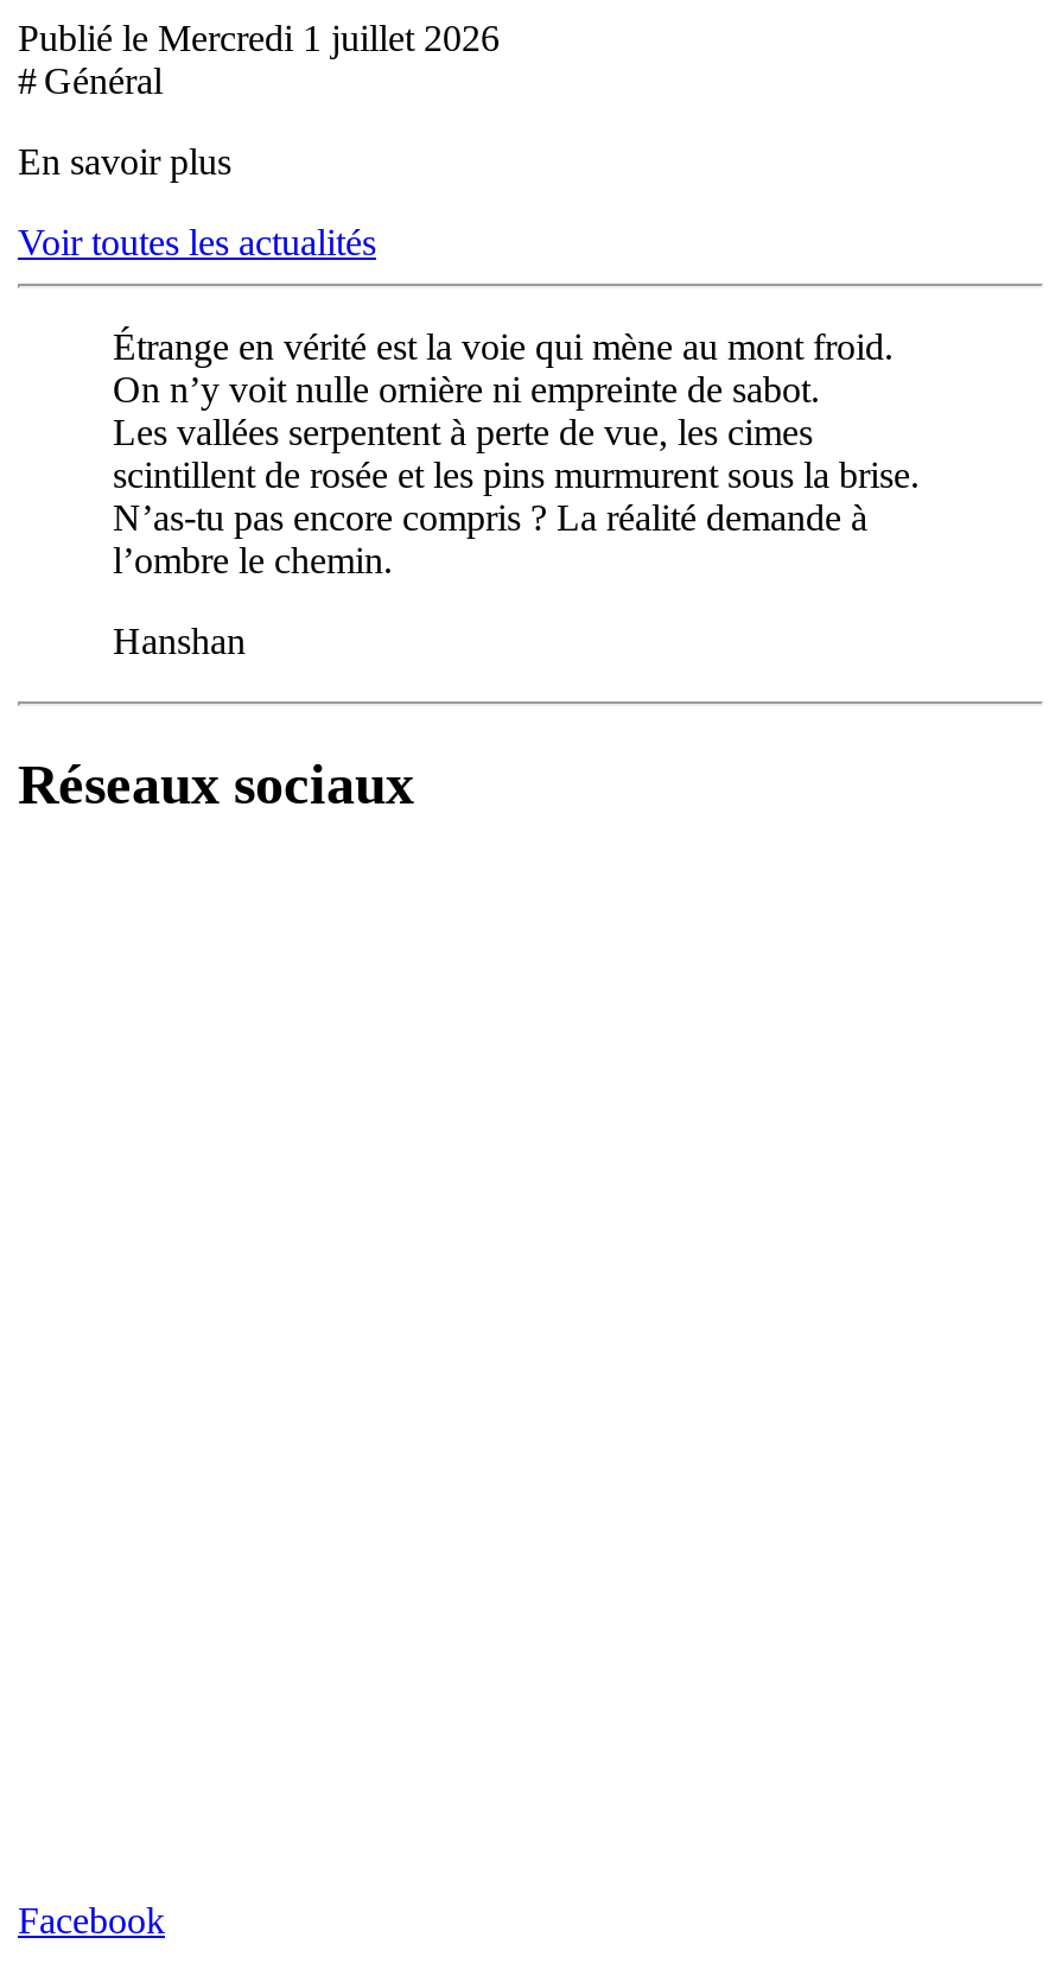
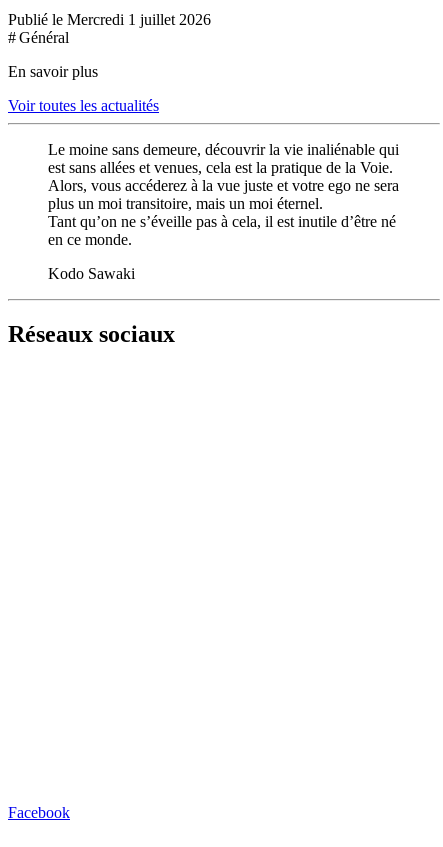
[113,326,920,580] Étrange en vérité est la voie qui mène au mont froid. | On n’y voit nulle ornière ni empreinte de sabot. | Les vallées serpentent à perte de vue, les cimes | scintillent de rosée et les pins murmurent sous la brise. | N’as-tu pas encore compris ? La réalité demande à | l’ombre le chemin. -> [48,141,399,248] Le moine sans demeure, découvrir la vie inaliénable qui | est sans allées et venues, cela est la pratique de la Voie. | Alors, vous accéderez à la vue juste et votre ego ne sera | plus un moi transitoire, mais un moi éternel. | Tant qu’on ne s’éveille pas à cela, il est inutile d’être né | en ce monde.
[113,620,246,661] Hanshan -> [48,265,135,282] Kodo Sawaki

